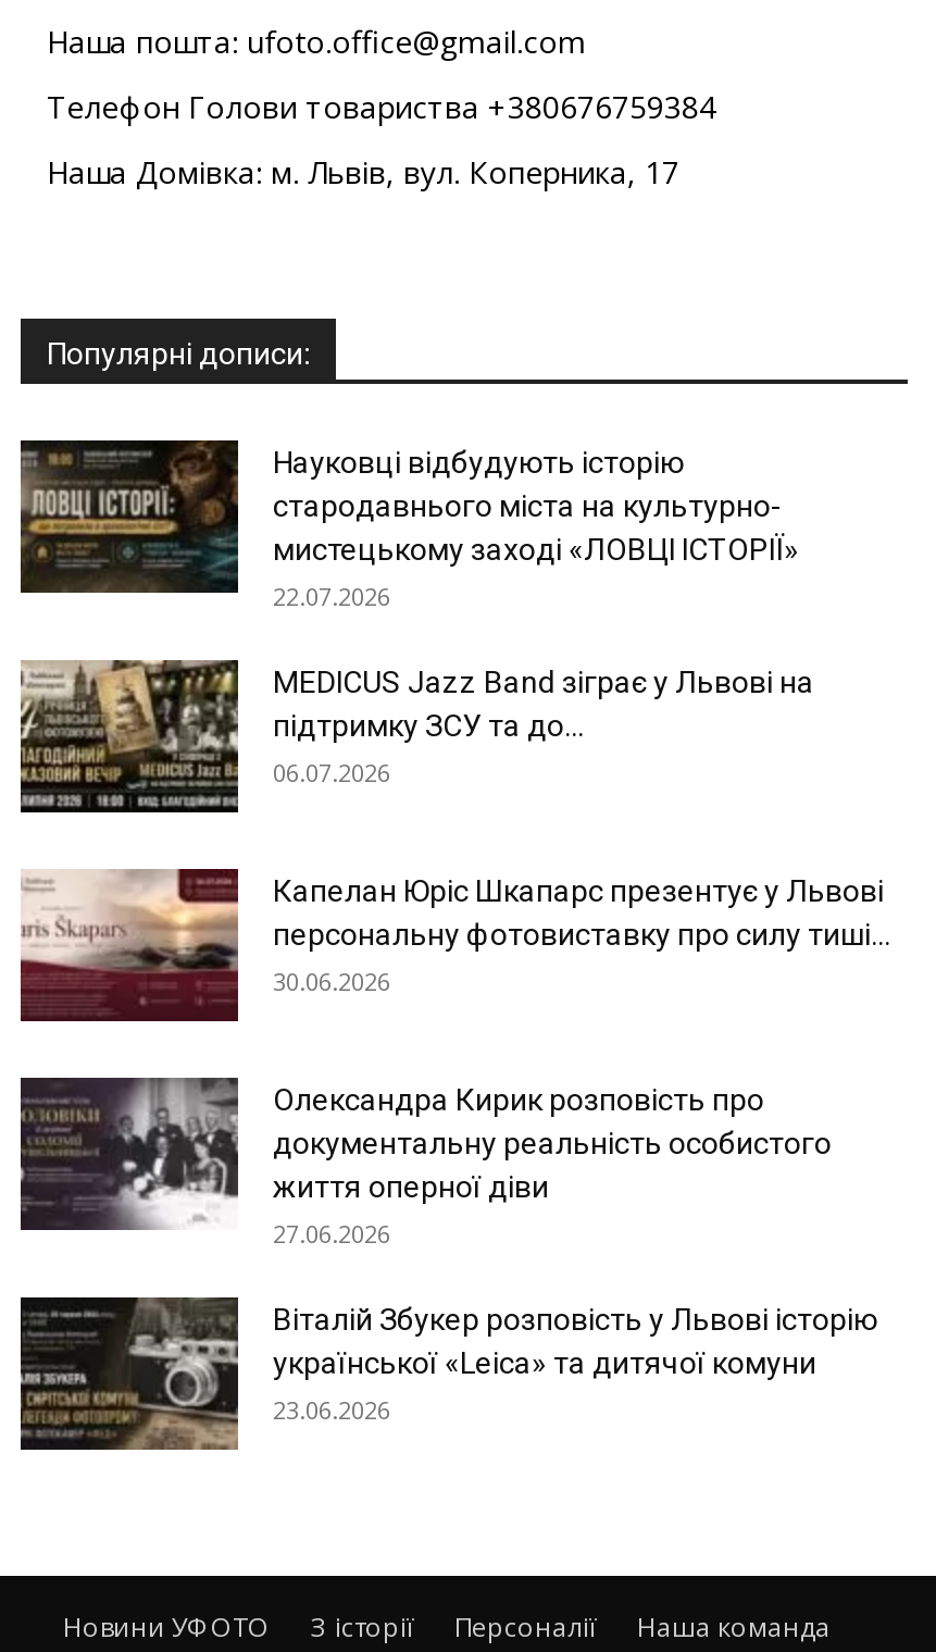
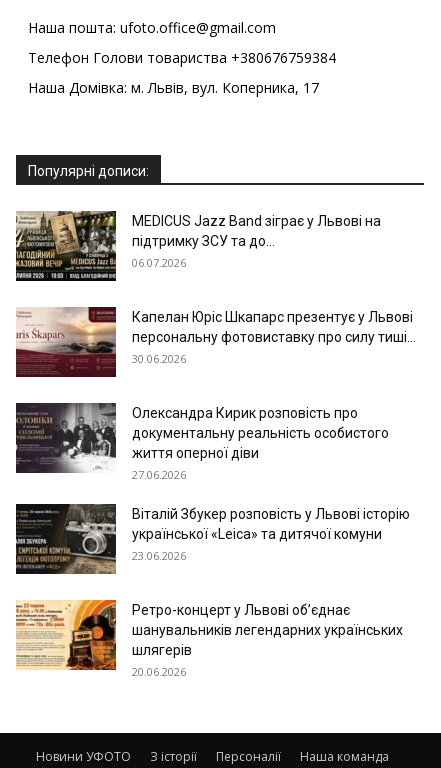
[18,438,799,613] [image] | Науковці відбудують історію | стародавнього міста на культурно- | мистецькому заході «ЛОВЦІ ІСТОРІЇ» | 22.07.2026 -> none
moved [16,656,890,1427] -> [14,209,416,563]: [image] | підтримку ЗСУ та до... | 06.07.2026 | ... | української «Leica» та дитячої комуни | 23.06.2026
none -> [15,599,403,679] [image] | Ретро-концерт у Львові об’єднає | шанувальників легендарних українських | шлягерів | 20.06.2026

